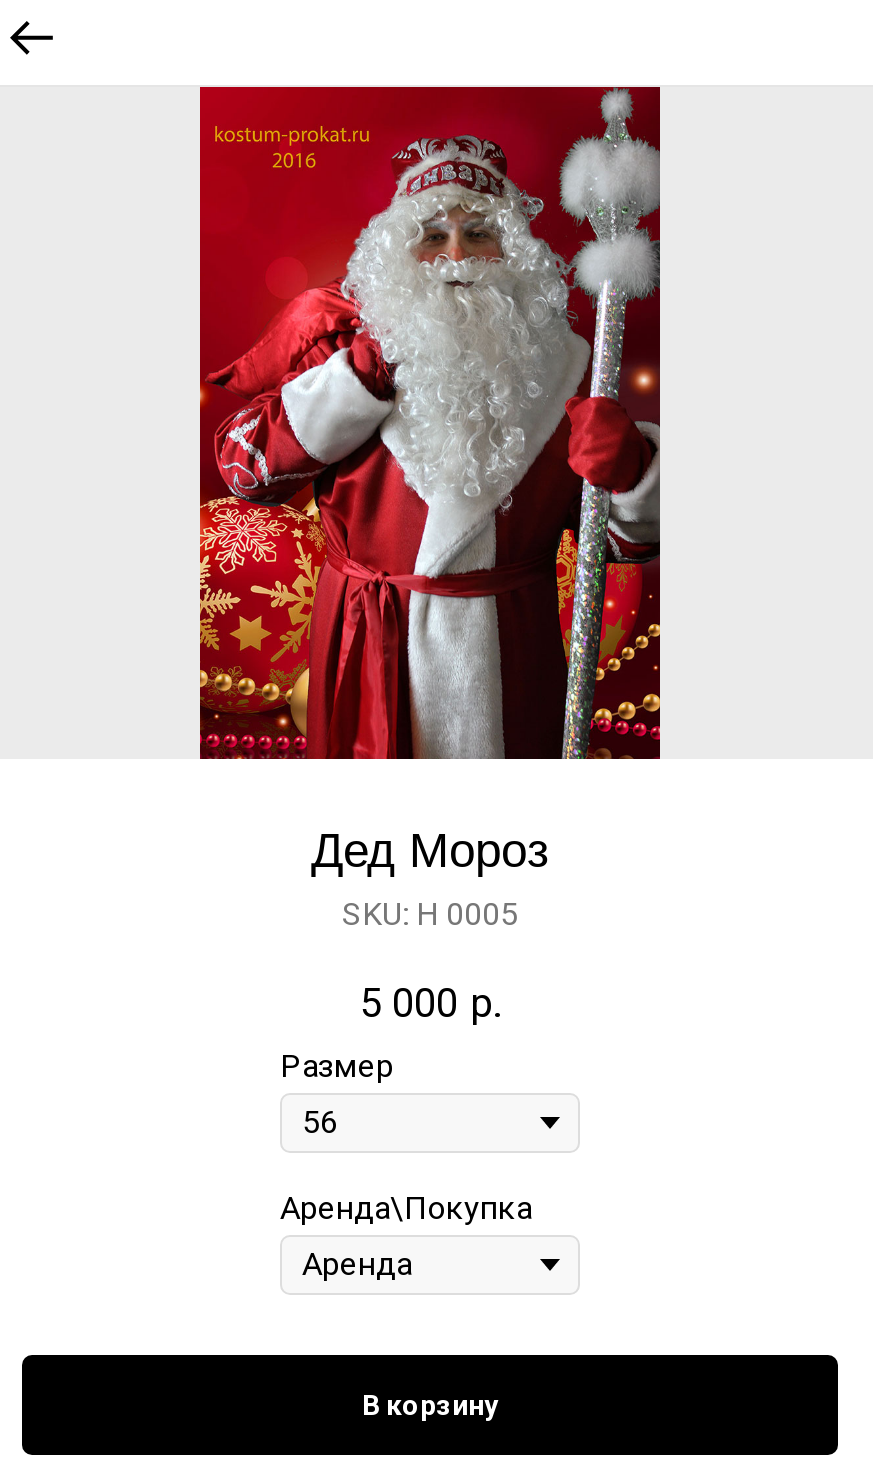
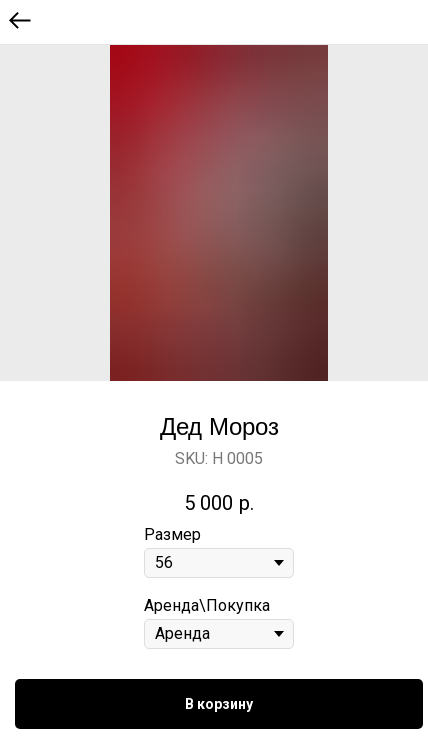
[198,85,662,761] [image] -> [104,44,334,381] [image]

